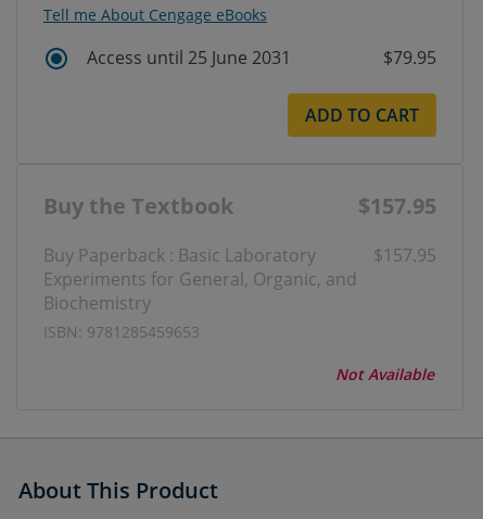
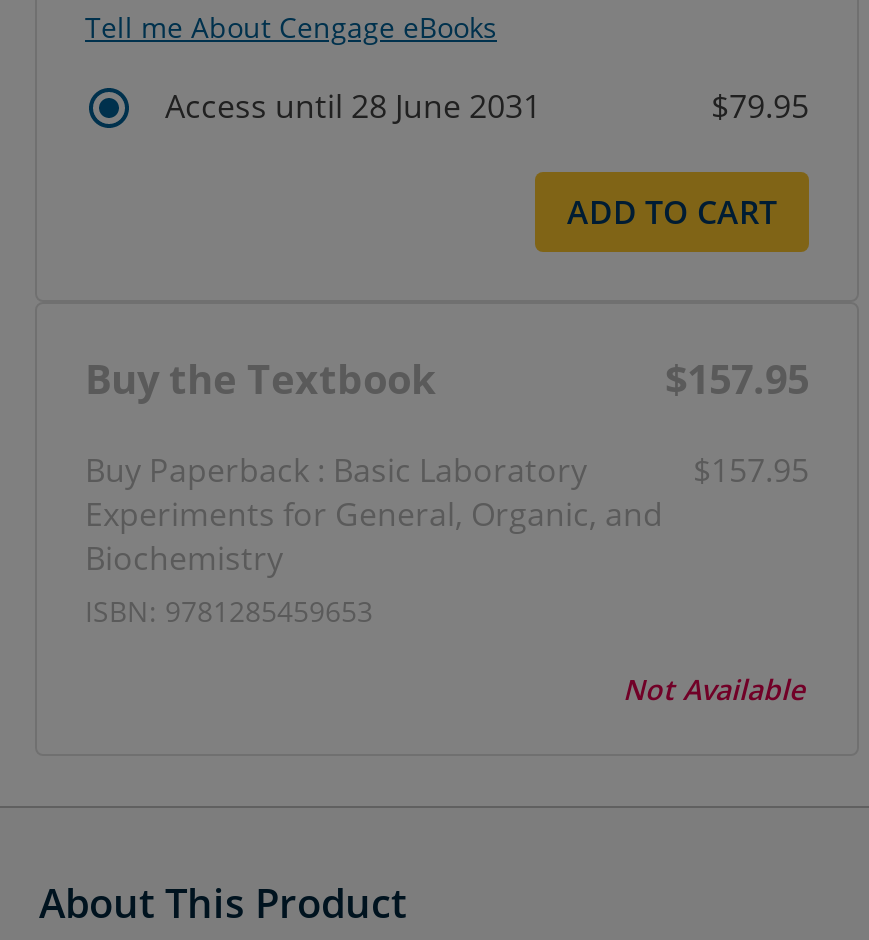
[87,46,291,70] Access until 25 June 2031 -> [165,84,541,128] Access until 28 June 2031

